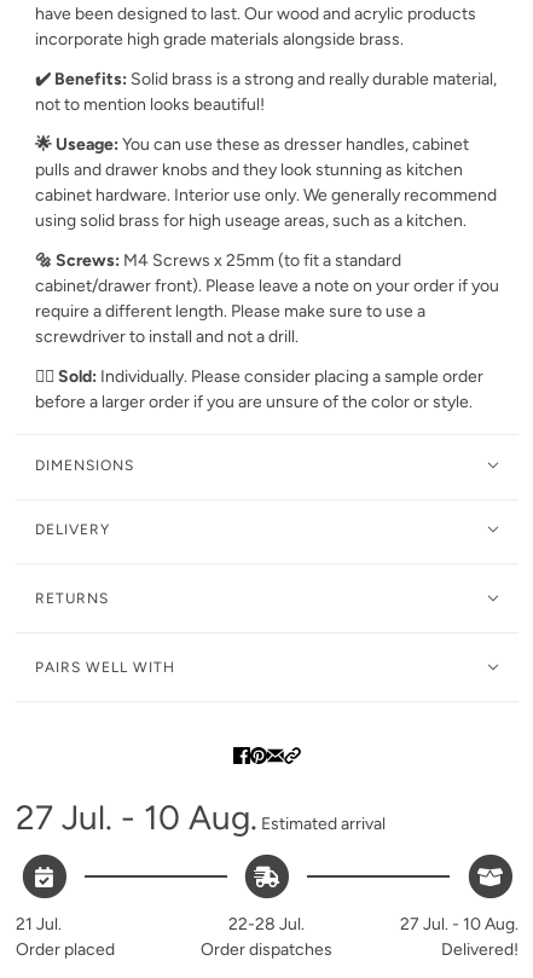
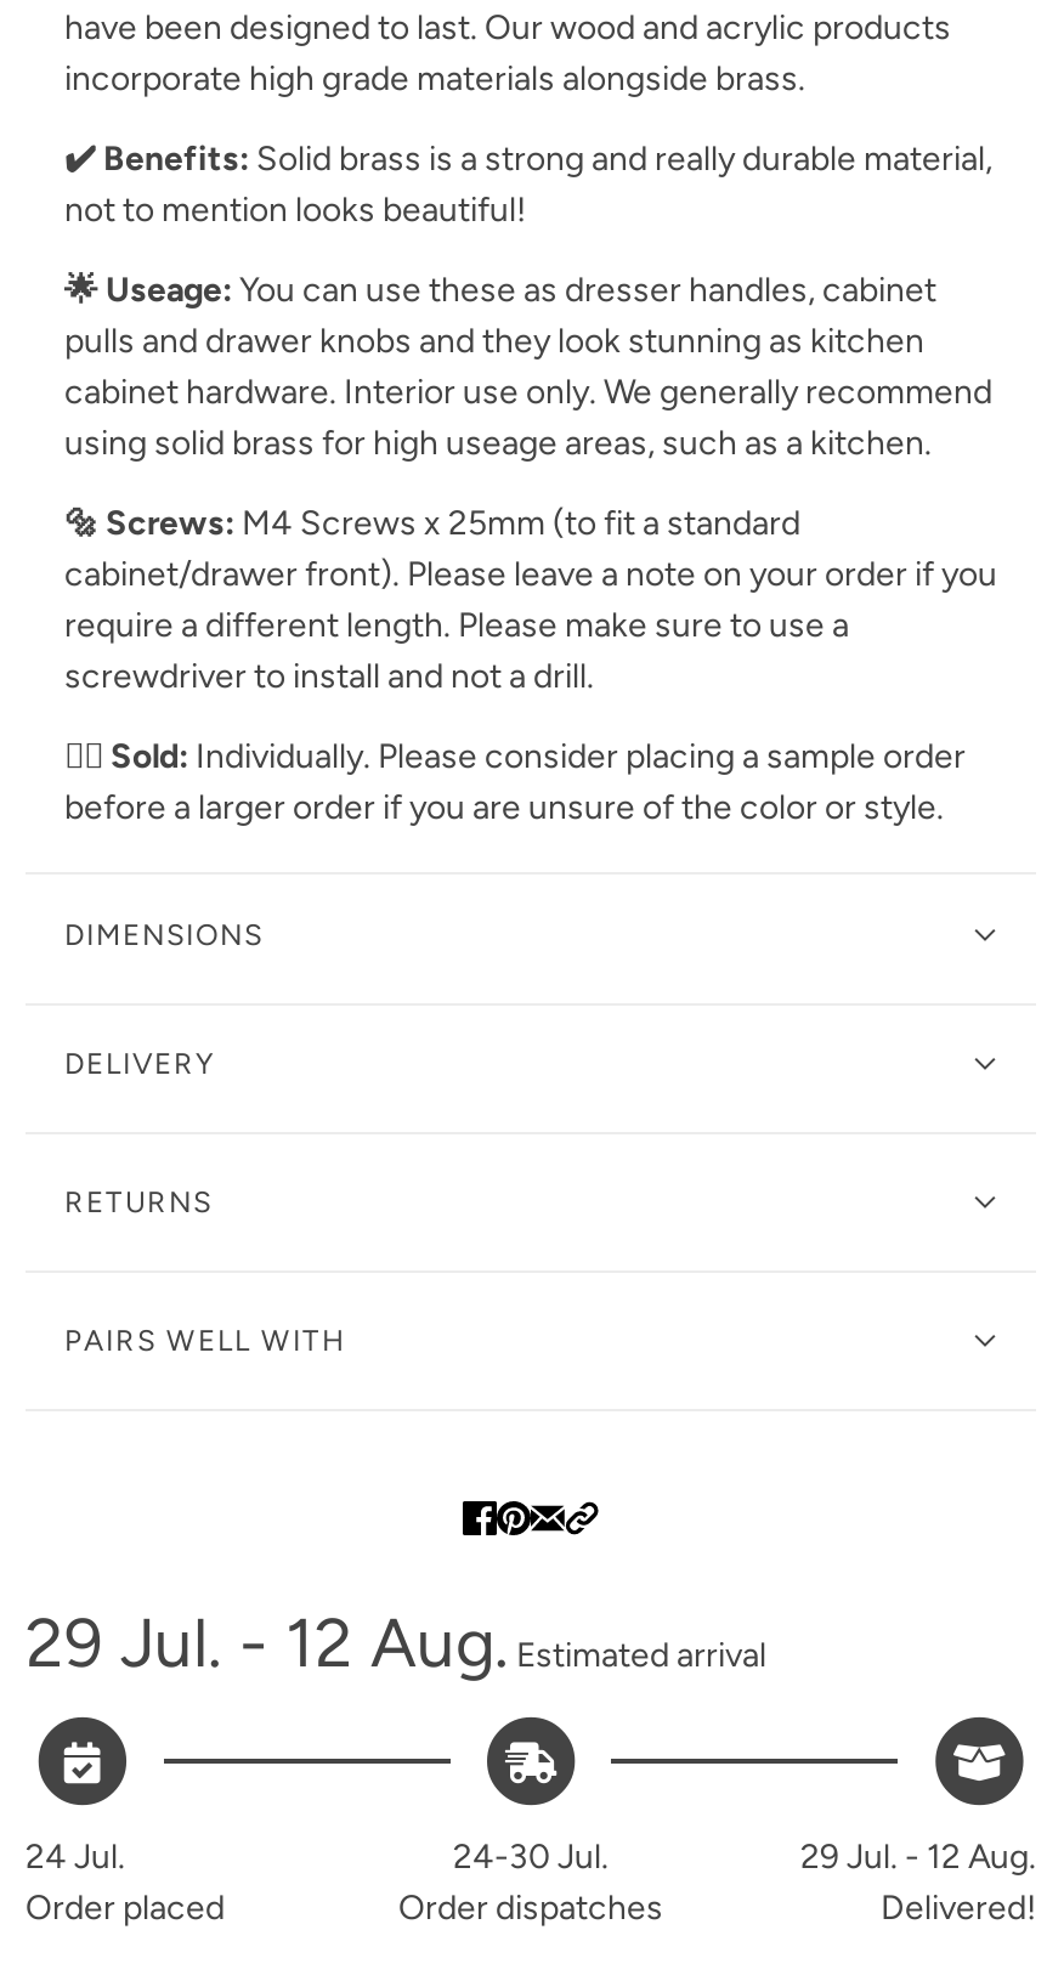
[16,797,386,838] 27 Jul. - 10 Aug.Estimated arrival -> [26,1601,766,1683] 29 Jul. - 12 Aug.Estimated arrival
[16,914,62,935] 21 Jul. -> [26,1837,125,1878] 24 Jul.
[229,914,305,935] 22-28 Jul. -> [453,1837,609,1878] 24-30 Jul.
[400,914,518,935] 27 Jul. - 10 Aug. -> [800,1837,1036,1878] 29 Jul. - 12 Aug.

